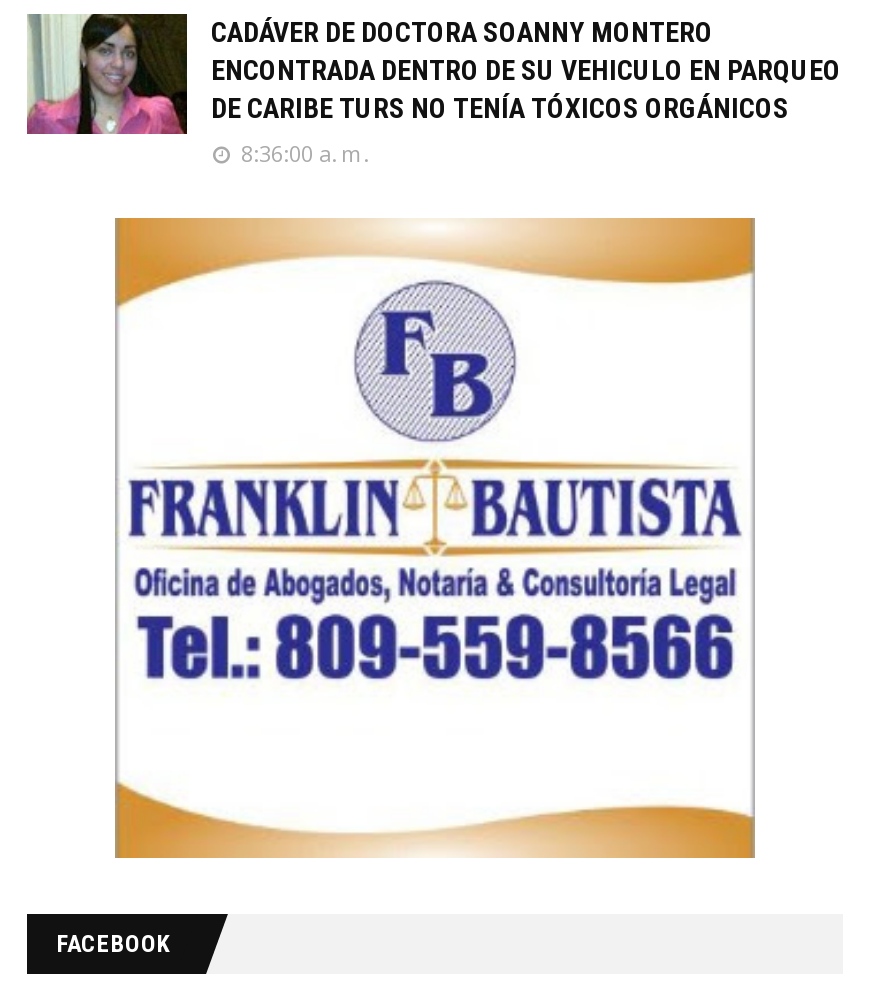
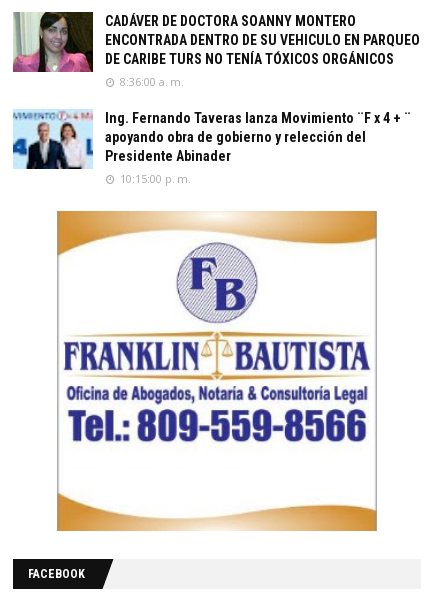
none -> [12,109,411,186] [image] | Ing. Fernando Taveras lanza Movimiento ¨F x 4 + ¨ | apoyando obra de gobierno y relección del | Presidente Abinader | 10:15:00 p. m.

